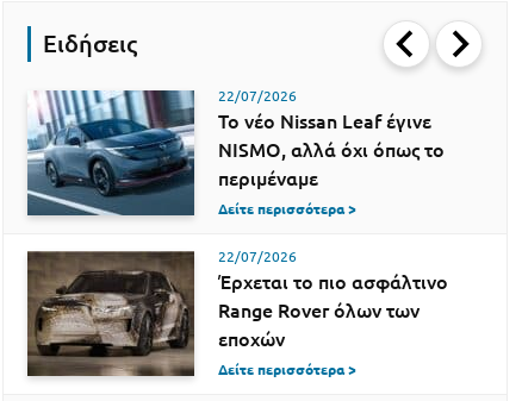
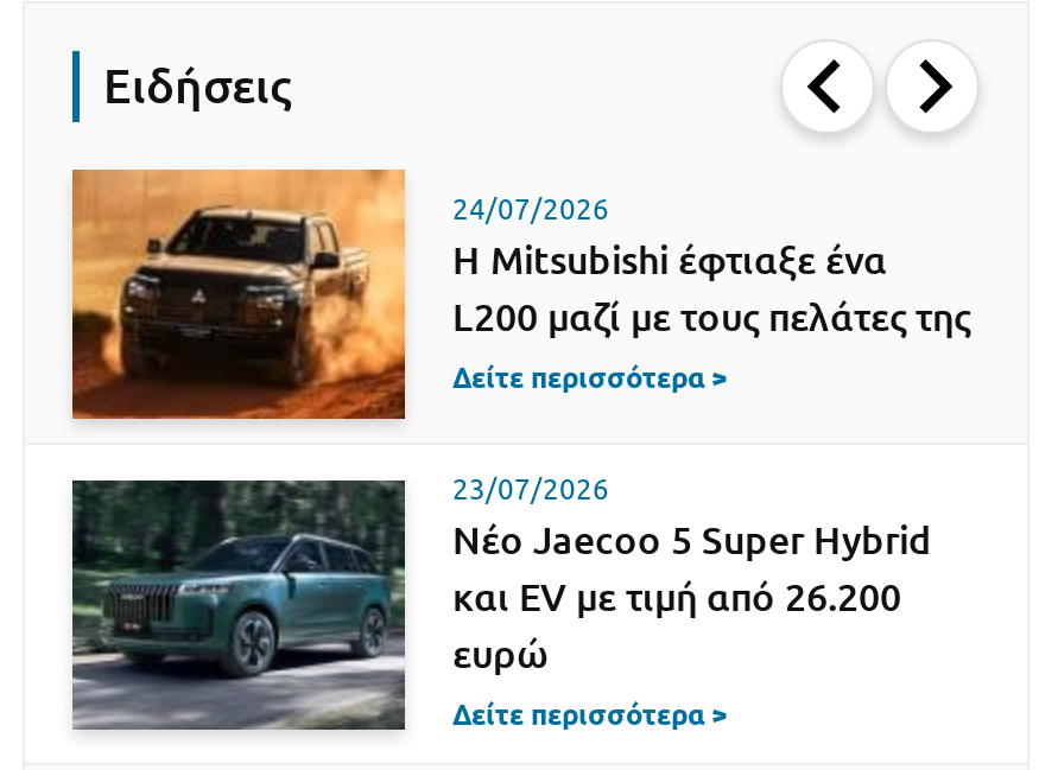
[26,88,445,221] [image] | 22/07/2026 | Το νέο Nissan Leaf έγινε | NISMO, αλλά όχι όπως το | περιμέναμε -> [70,166,970,422] [image] | 24/07/2026 | Η Mitsubishi έφτιαξε ένα | L200 μαζί με τους πελάτες της
[27,248,448,377] [image] | 22/07/2026 | Έρχεται το πιο ασφάλτινο | Range Rover όλων των | εποχών -> [72,474,932,731] [image] | 23/07/2026 | Νέο Jaecoo 5 Super Hybrid | και EV με τιμή από 26.200 | ευρώ

